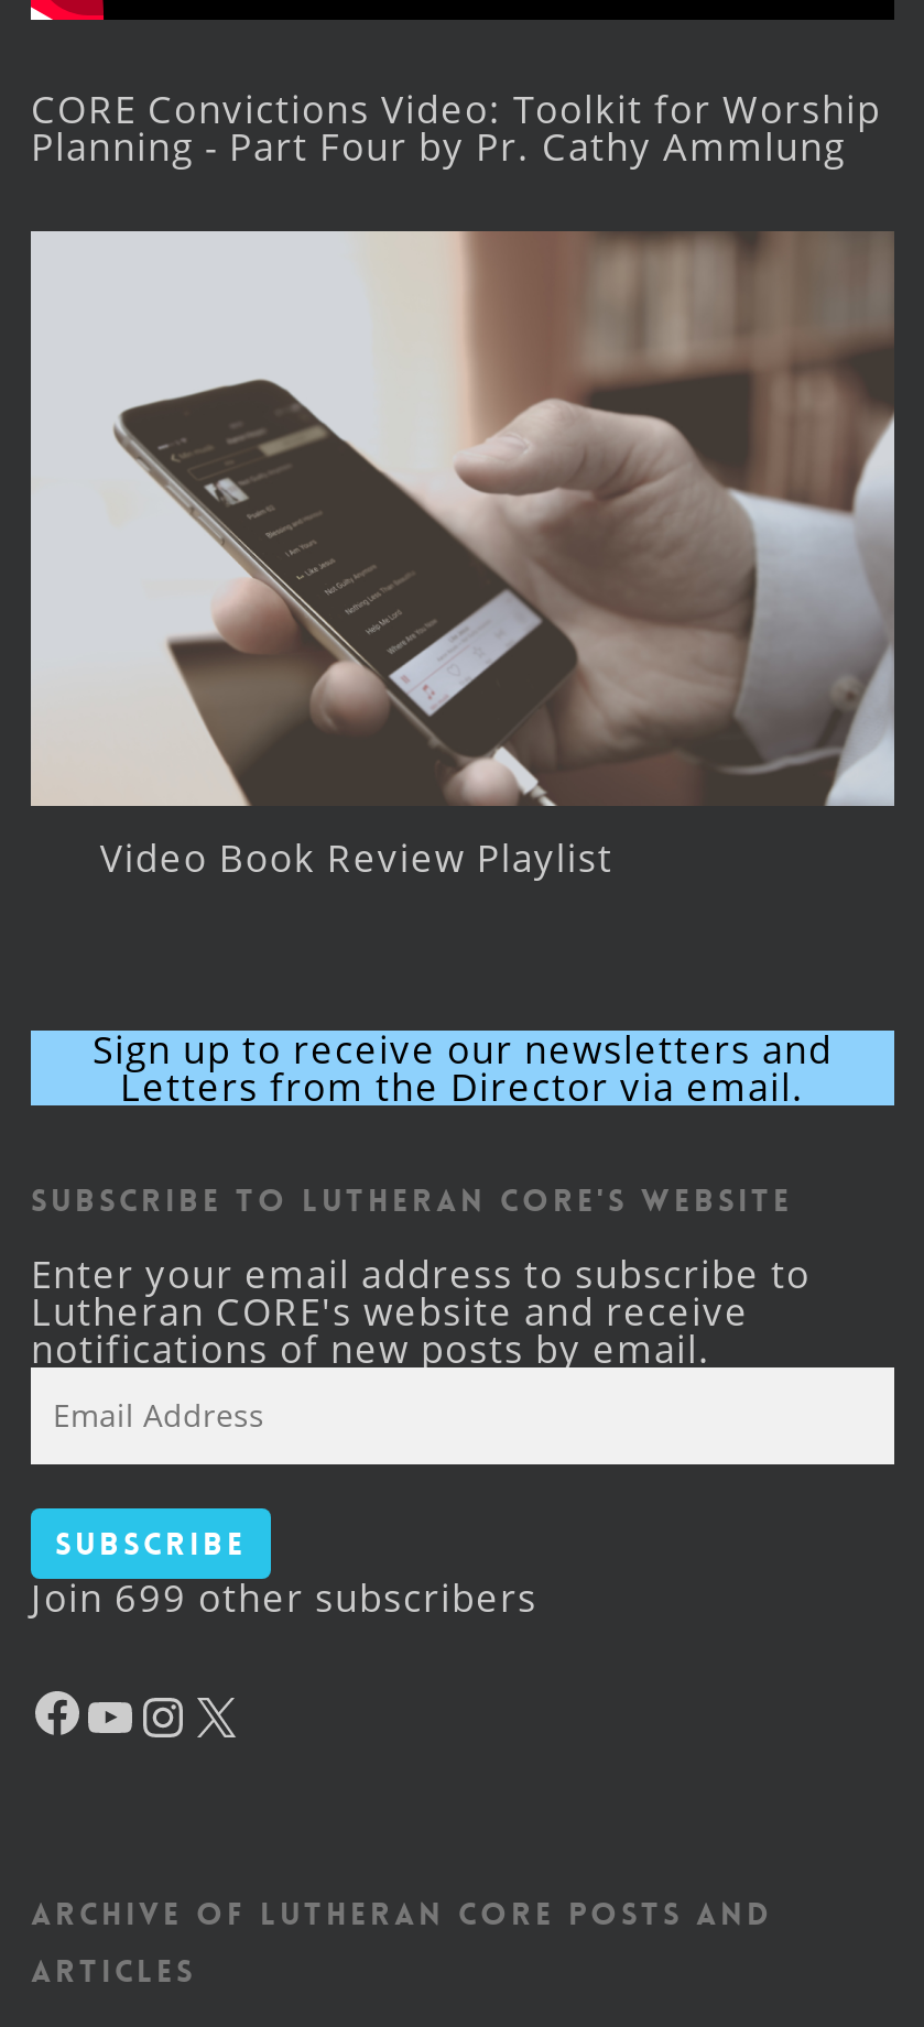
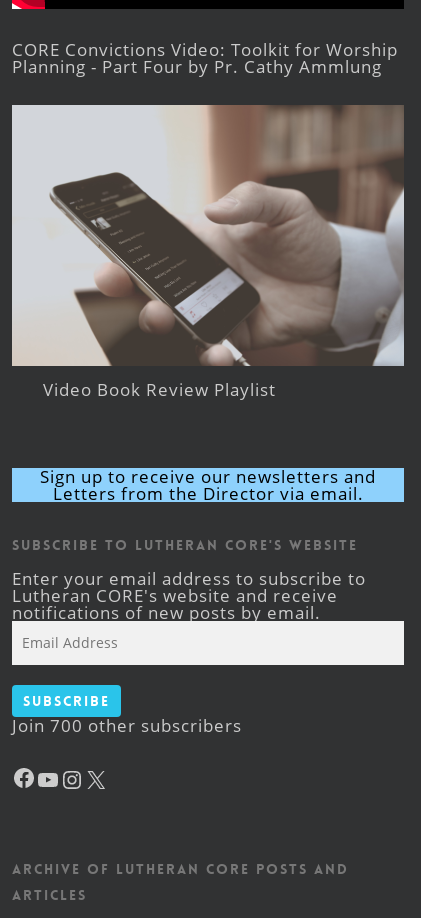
[31,1572,537,1623] Join 699 other subscribers -> [12,714,242,737] Join 700 other subscribers

